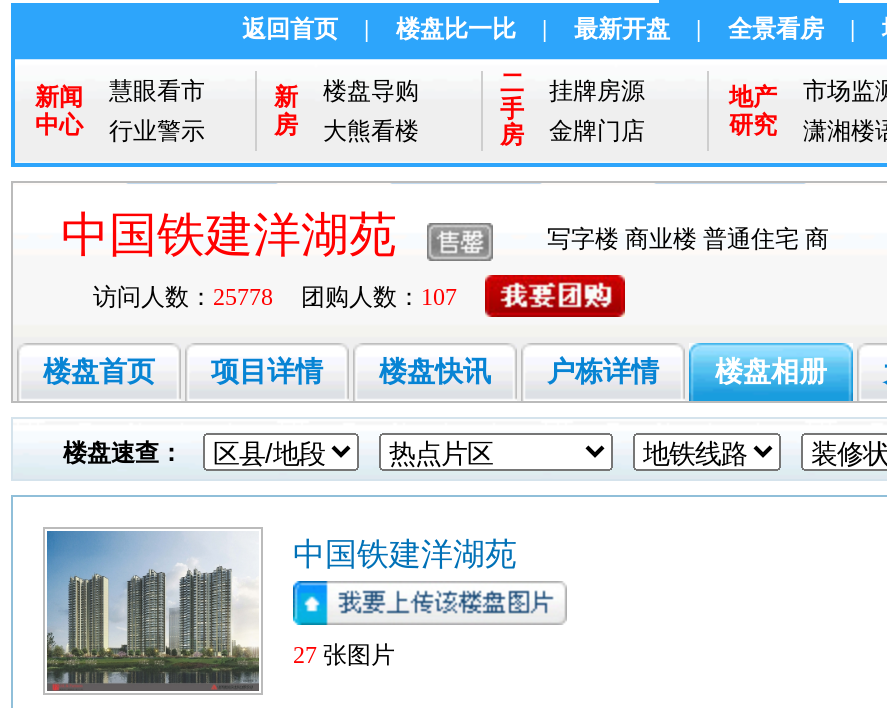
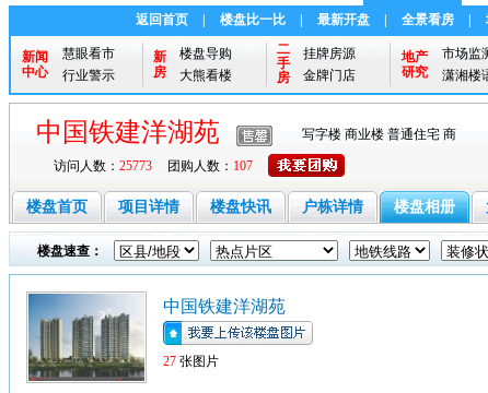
[93,283,457,311] 访问人数：25778 团购人数：107 -> [54,158,253,174] 访问人数：25773 团购人数：107

